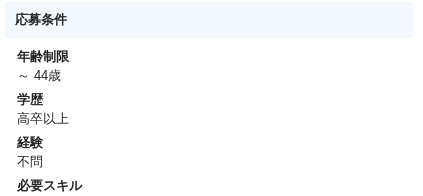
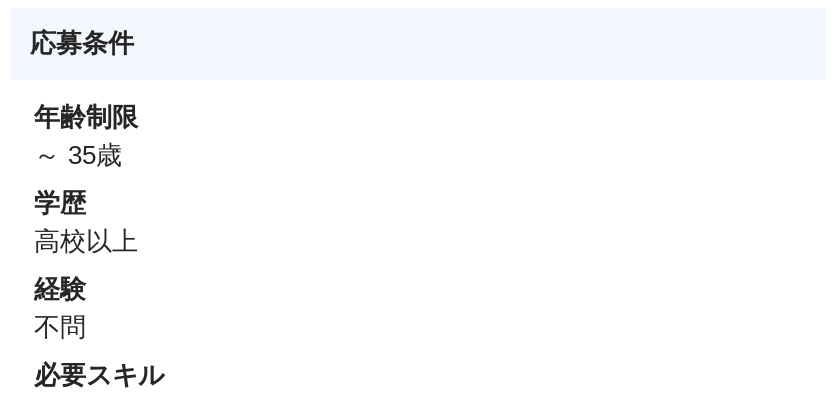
[17,68,61,83] ～ 44歳 -> [34,140,122,170] ～ 35歳
[17,111,69,126] 高卒以上 -> [34,226,138,256] 高校以上

